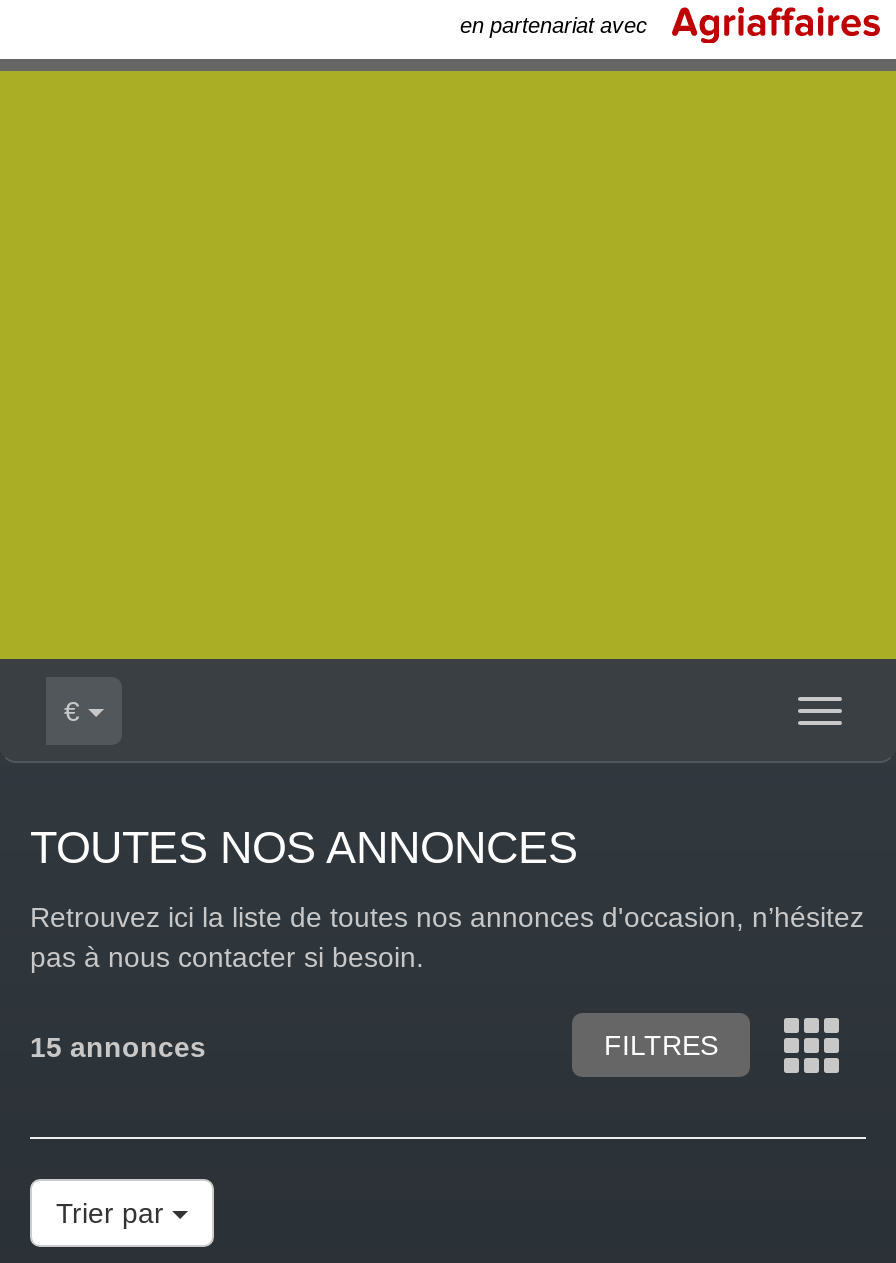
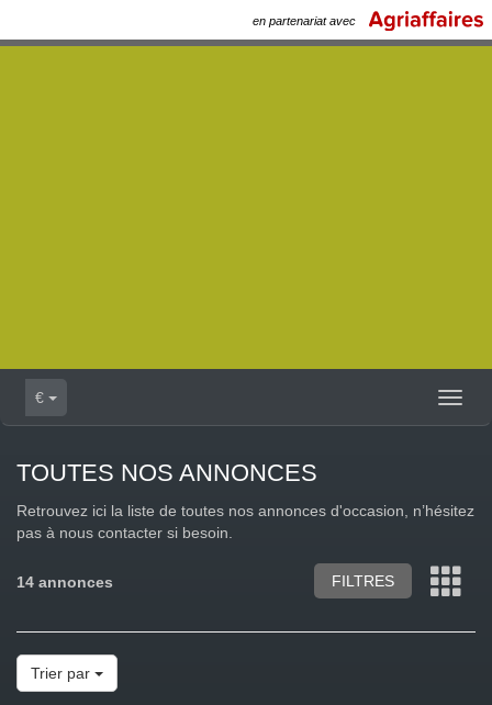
[30,1031,206,1063] 15 annonces -> [16,573,113,591] 14 annonces

